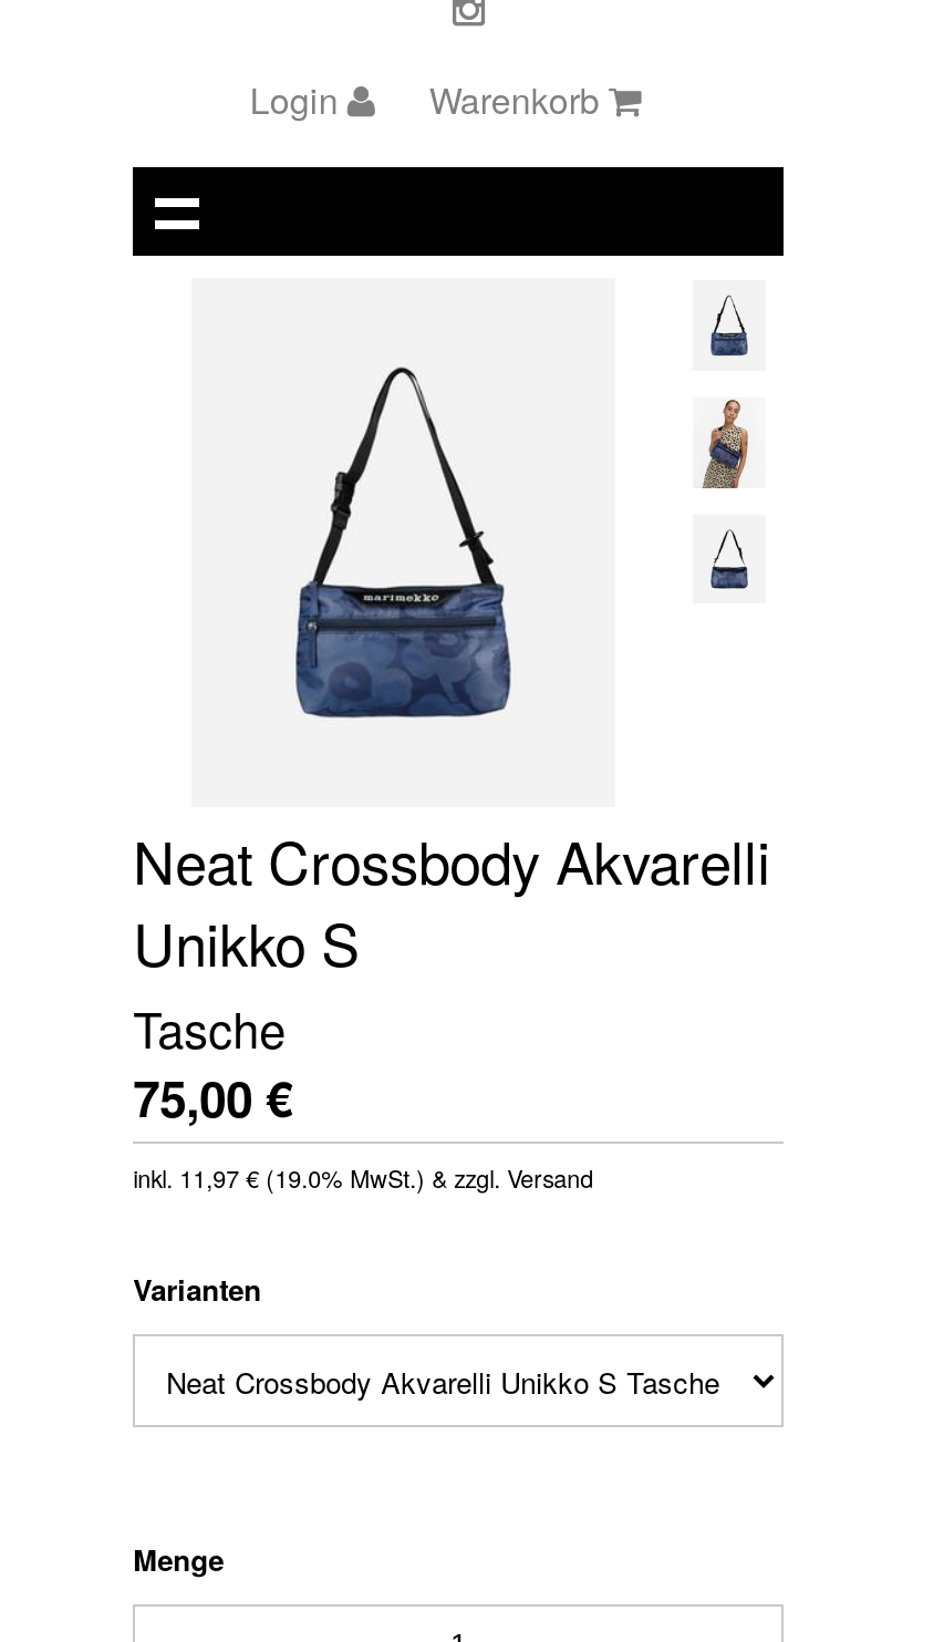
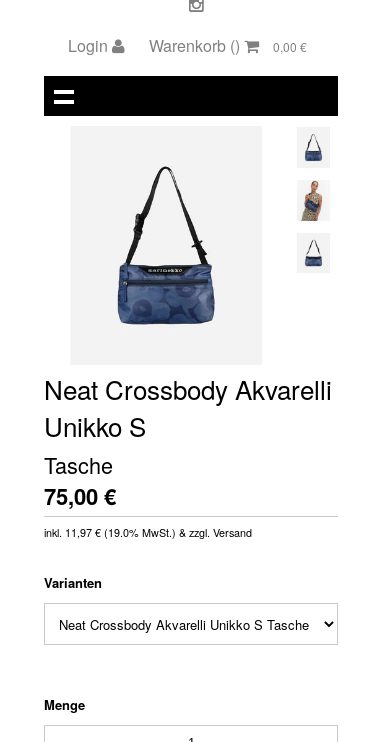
[429,74,608,125] Warenkorb -> [149,34,307,57] Warenkorb () | 0,00 €

